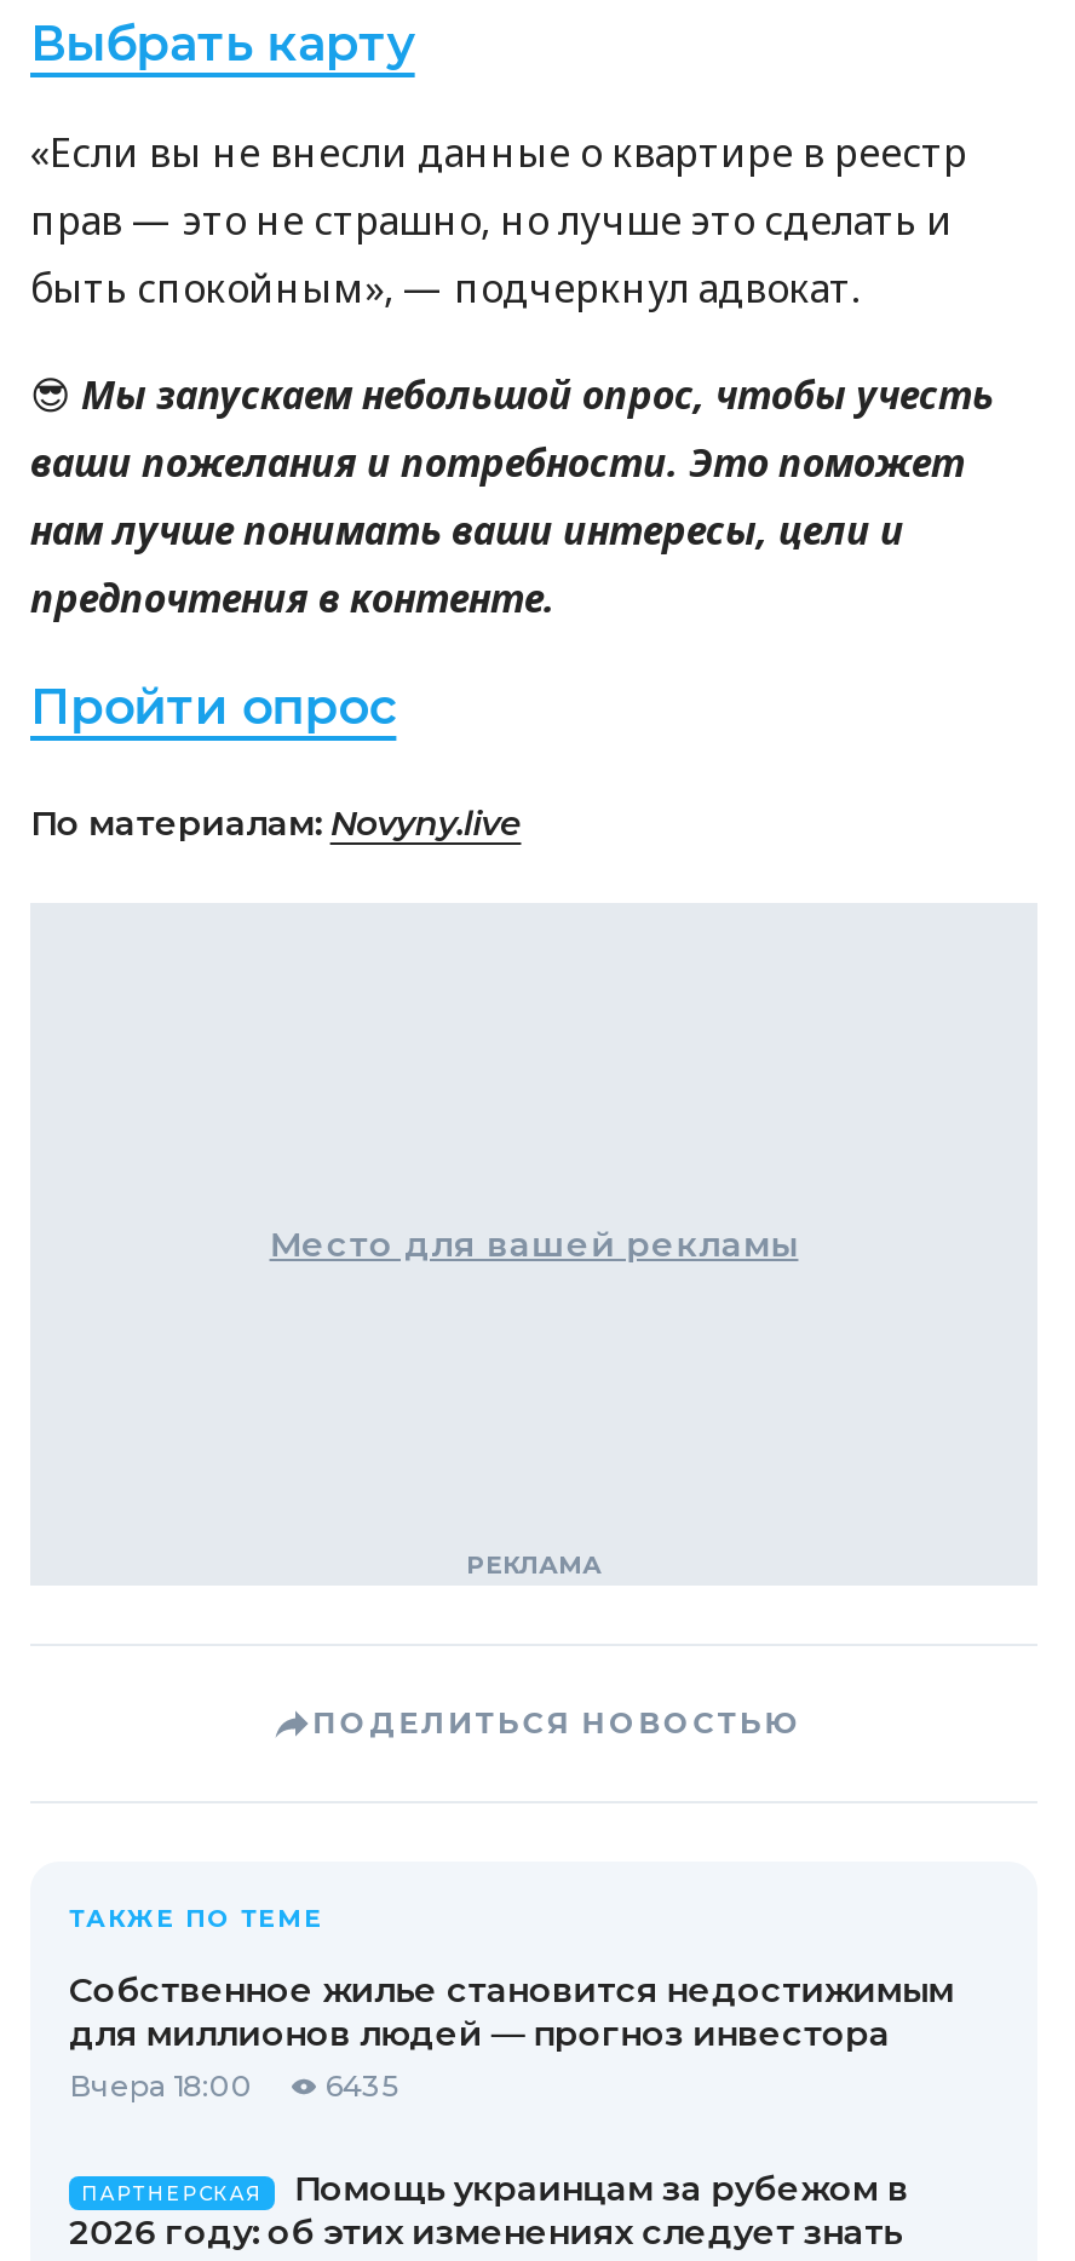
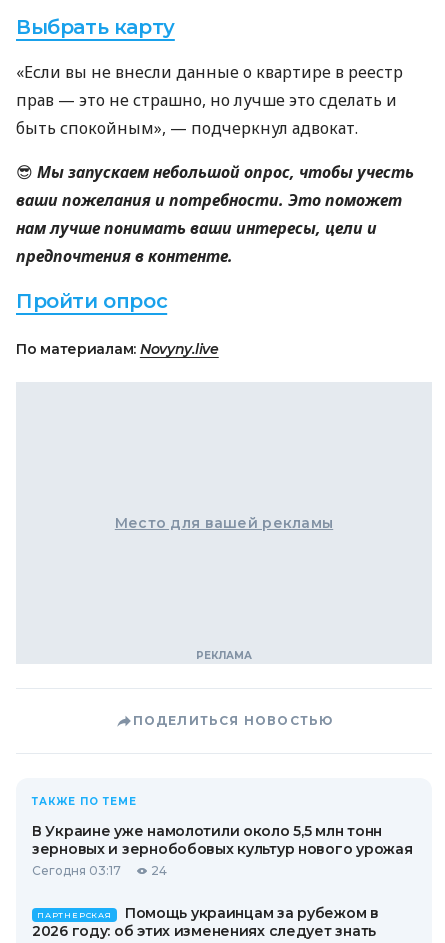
[69,1968,954,2103] Собственное жилье становится недостижимым | для миллионов людей — прогноз инвестора | Вчера 18:00 | 6435 -> [32,822,412,878] В Украине уже намолотили около 5,5 млн тонн | зерновых и зернобобовых культур нового урожая | Сегодня 03:17 | 24

